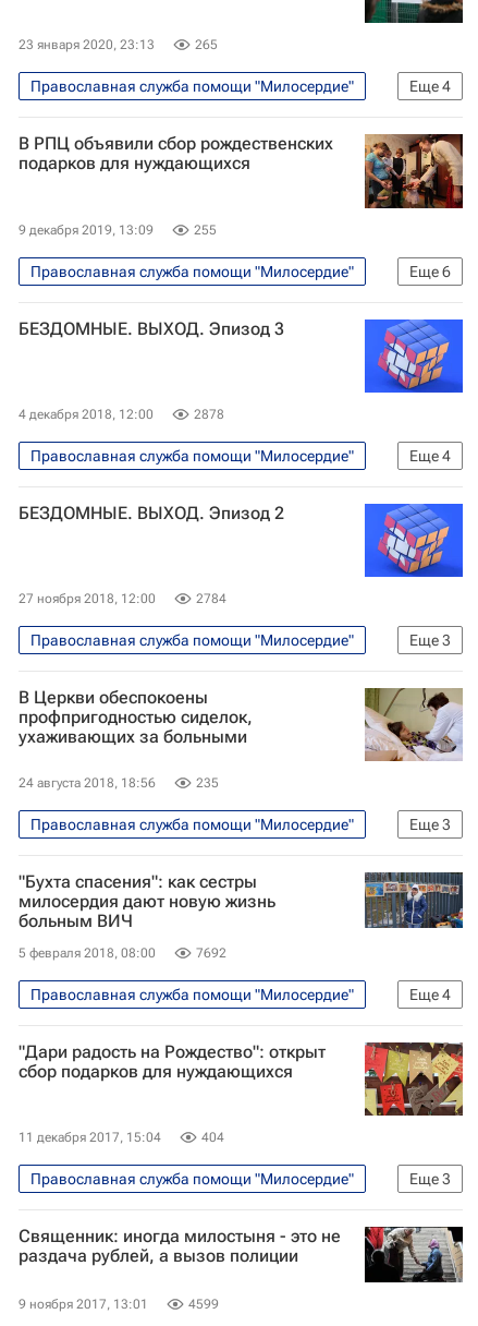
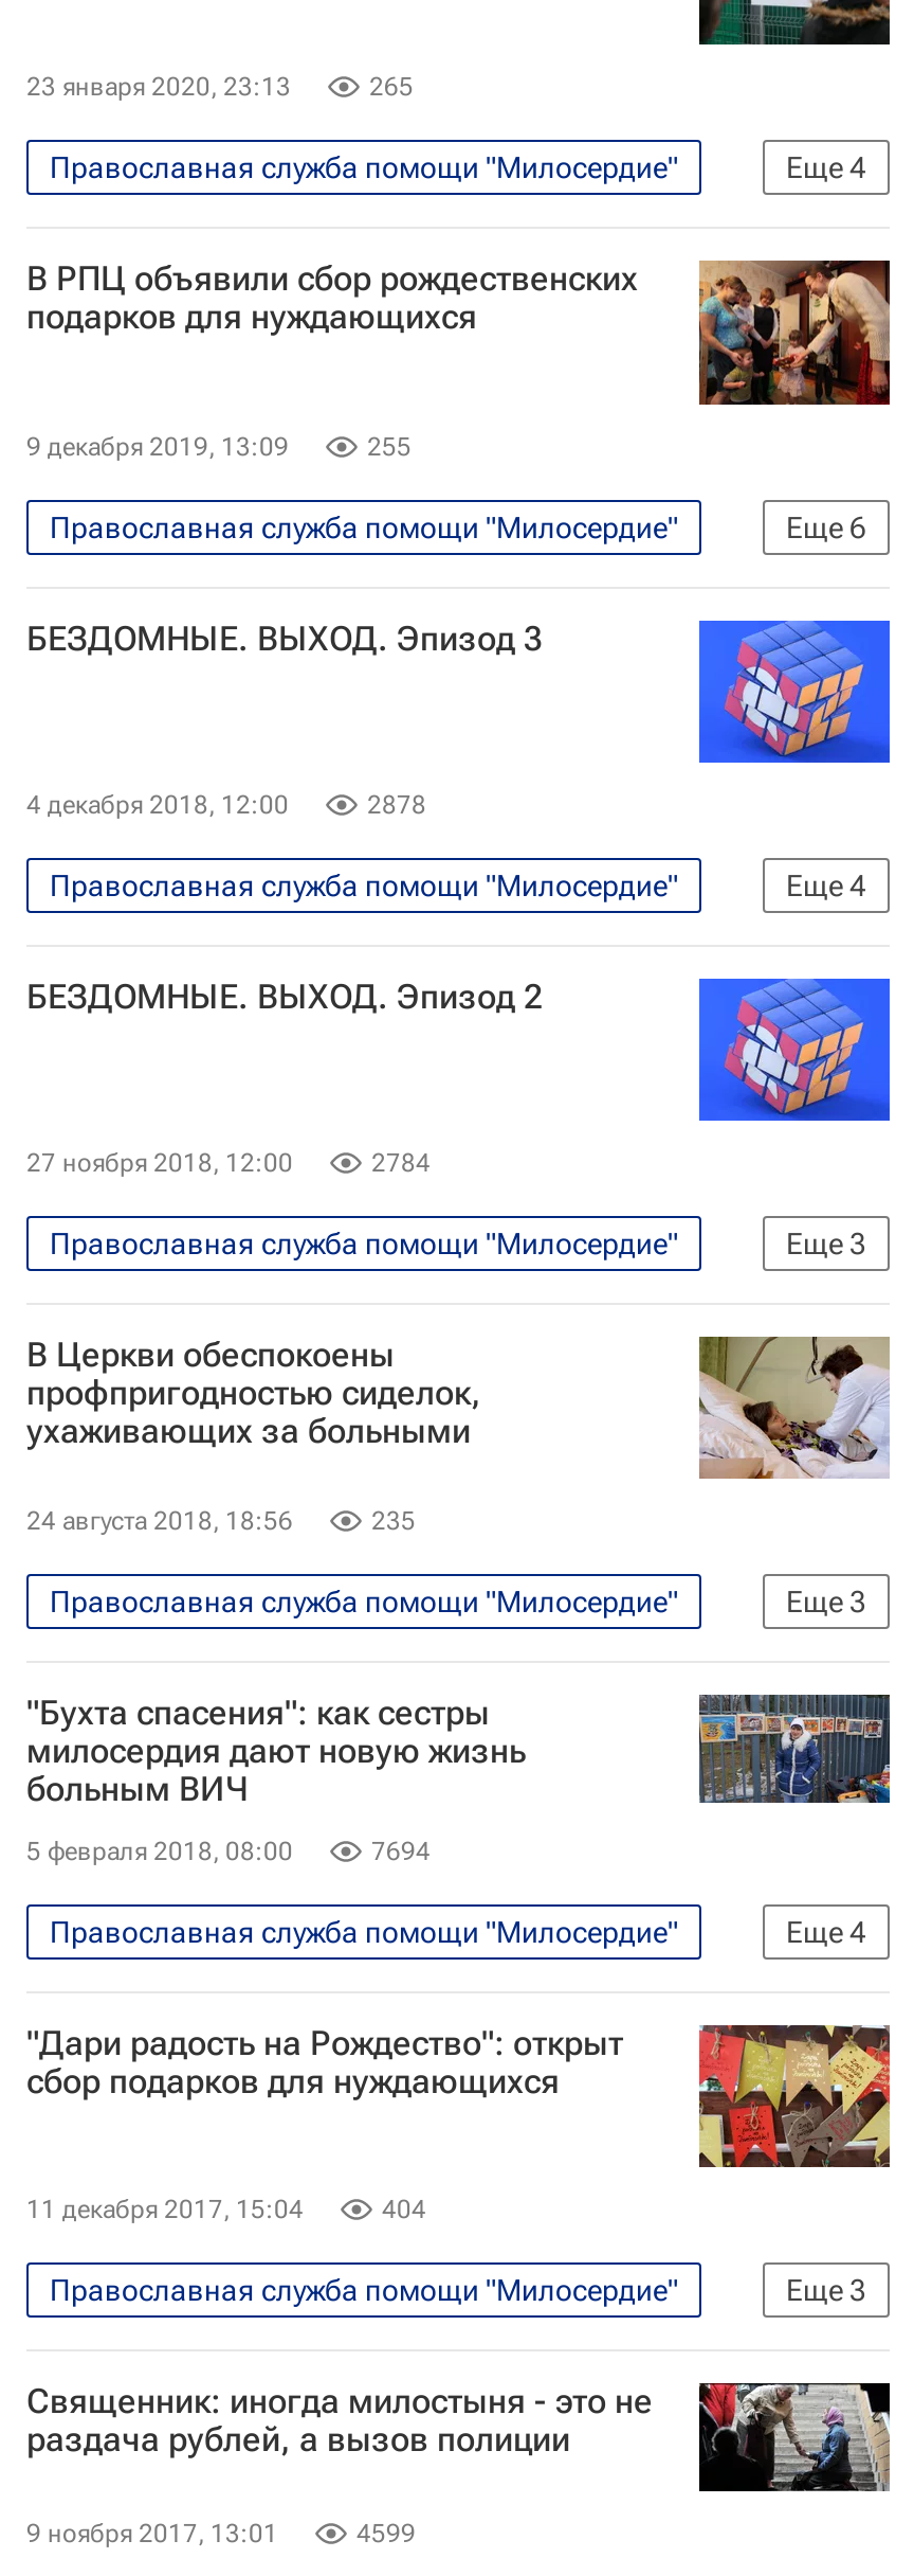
[196,945,226,960] 7692 -> [371,1836,431,1865] 7694

